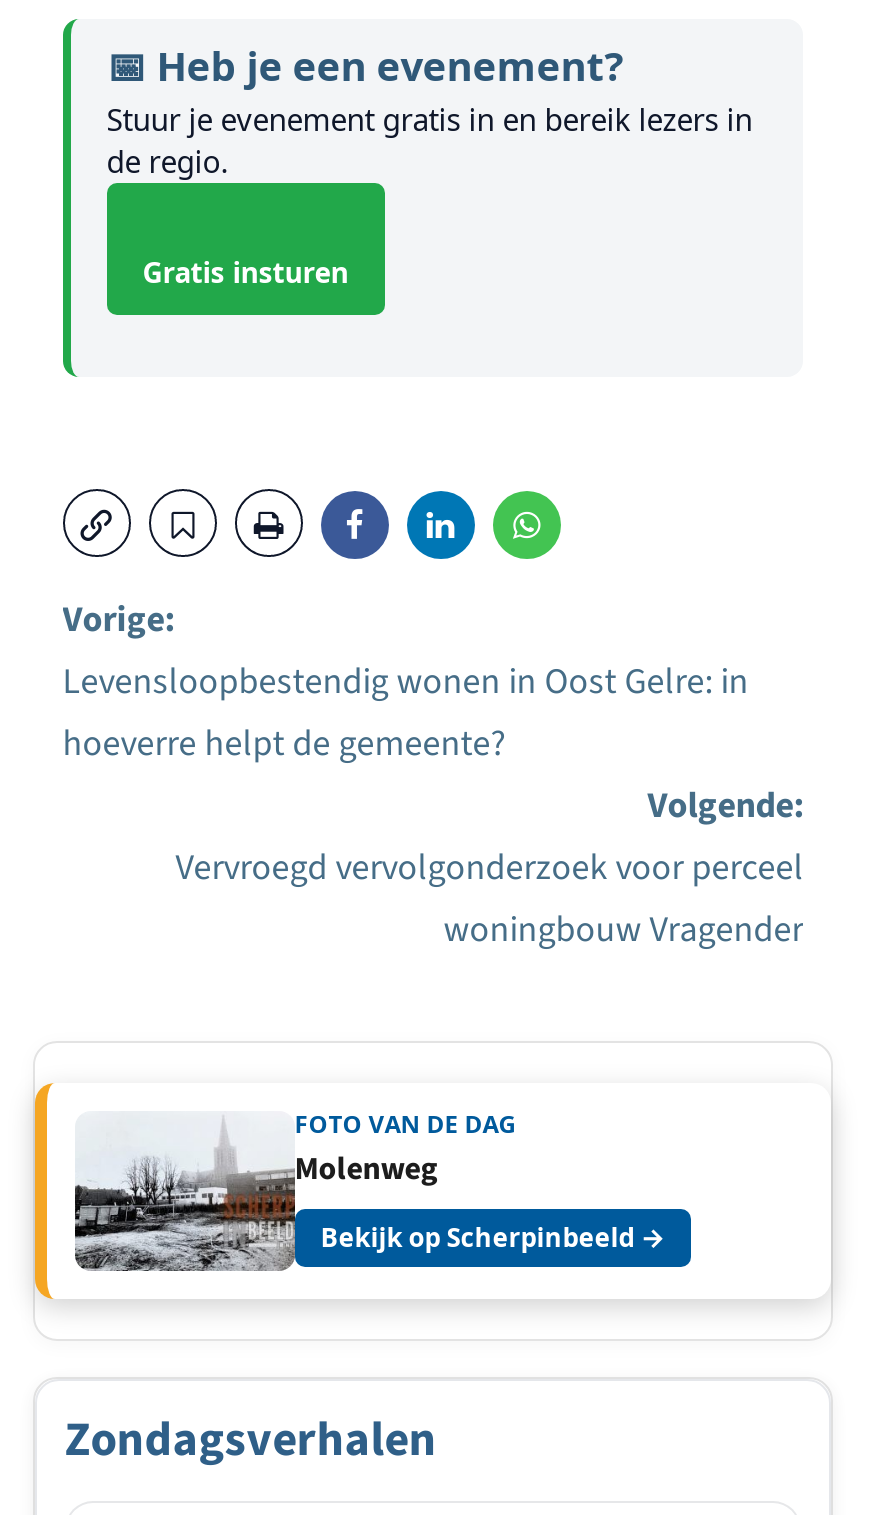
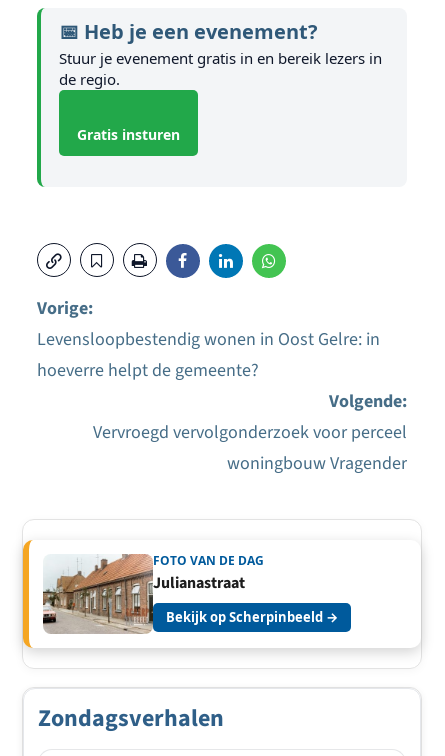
[73,1111,438,1271] [image] | Molenweg -> [42,553,245,634] [image] | Julianastraat

